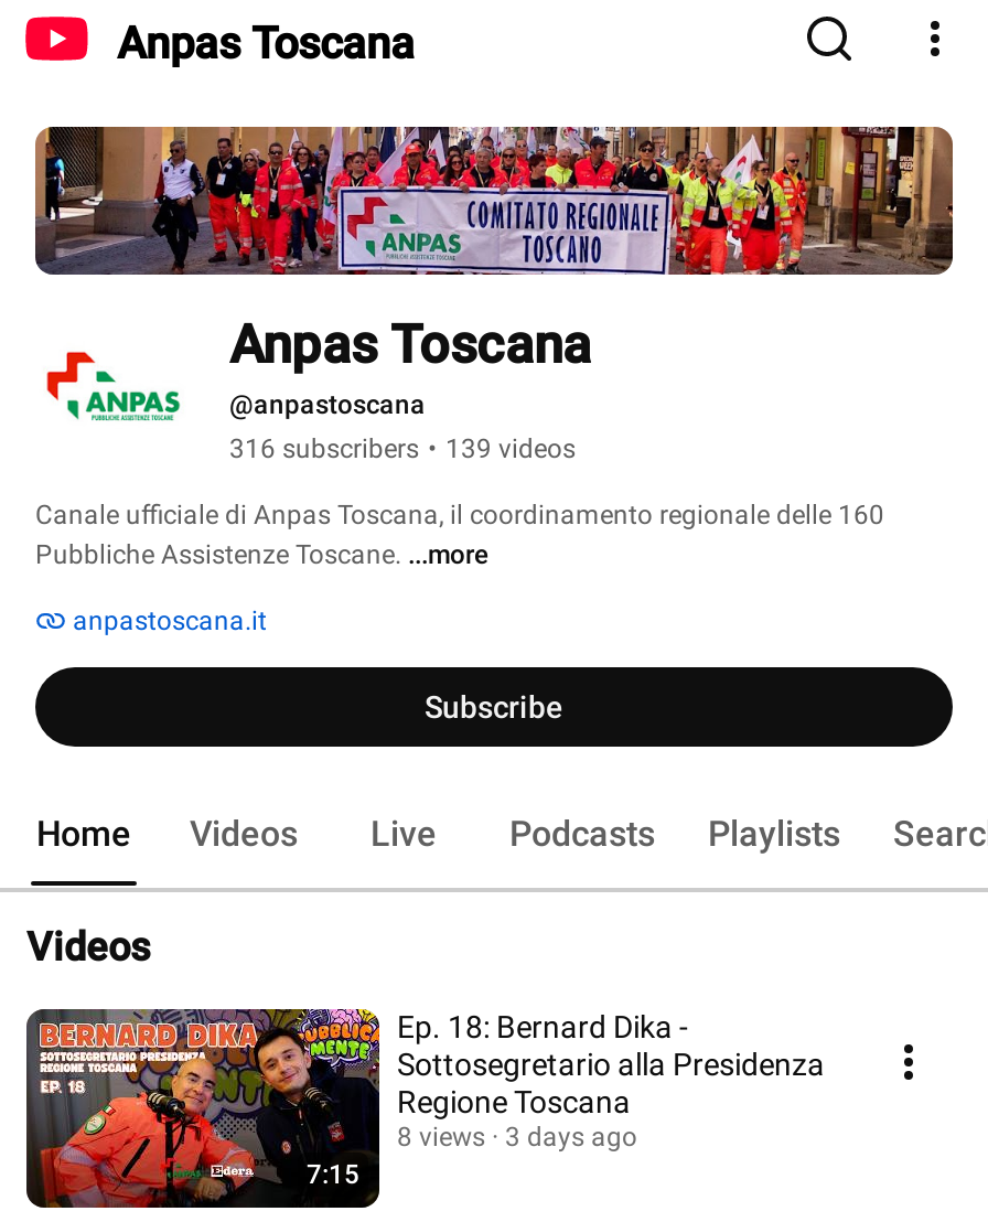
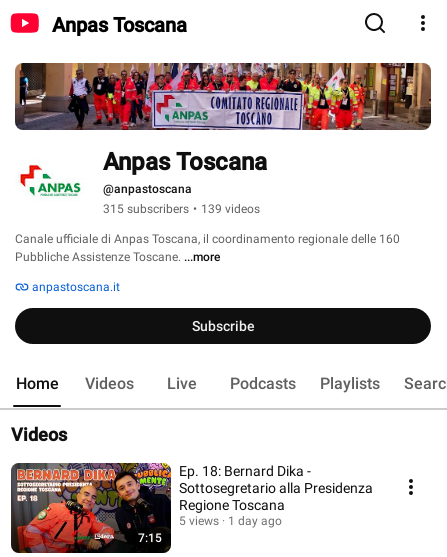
[229,433,576,464] 316 subscribers • 139 videos -> [103,202,260,216] 315 subscribers • 139 videos
[397,1122,485,1153] 8 views -> [179,514,219,528] 5 views
[505,1122,637,1153] 3 days ago -> [228,514,282,528] 1 day ago

